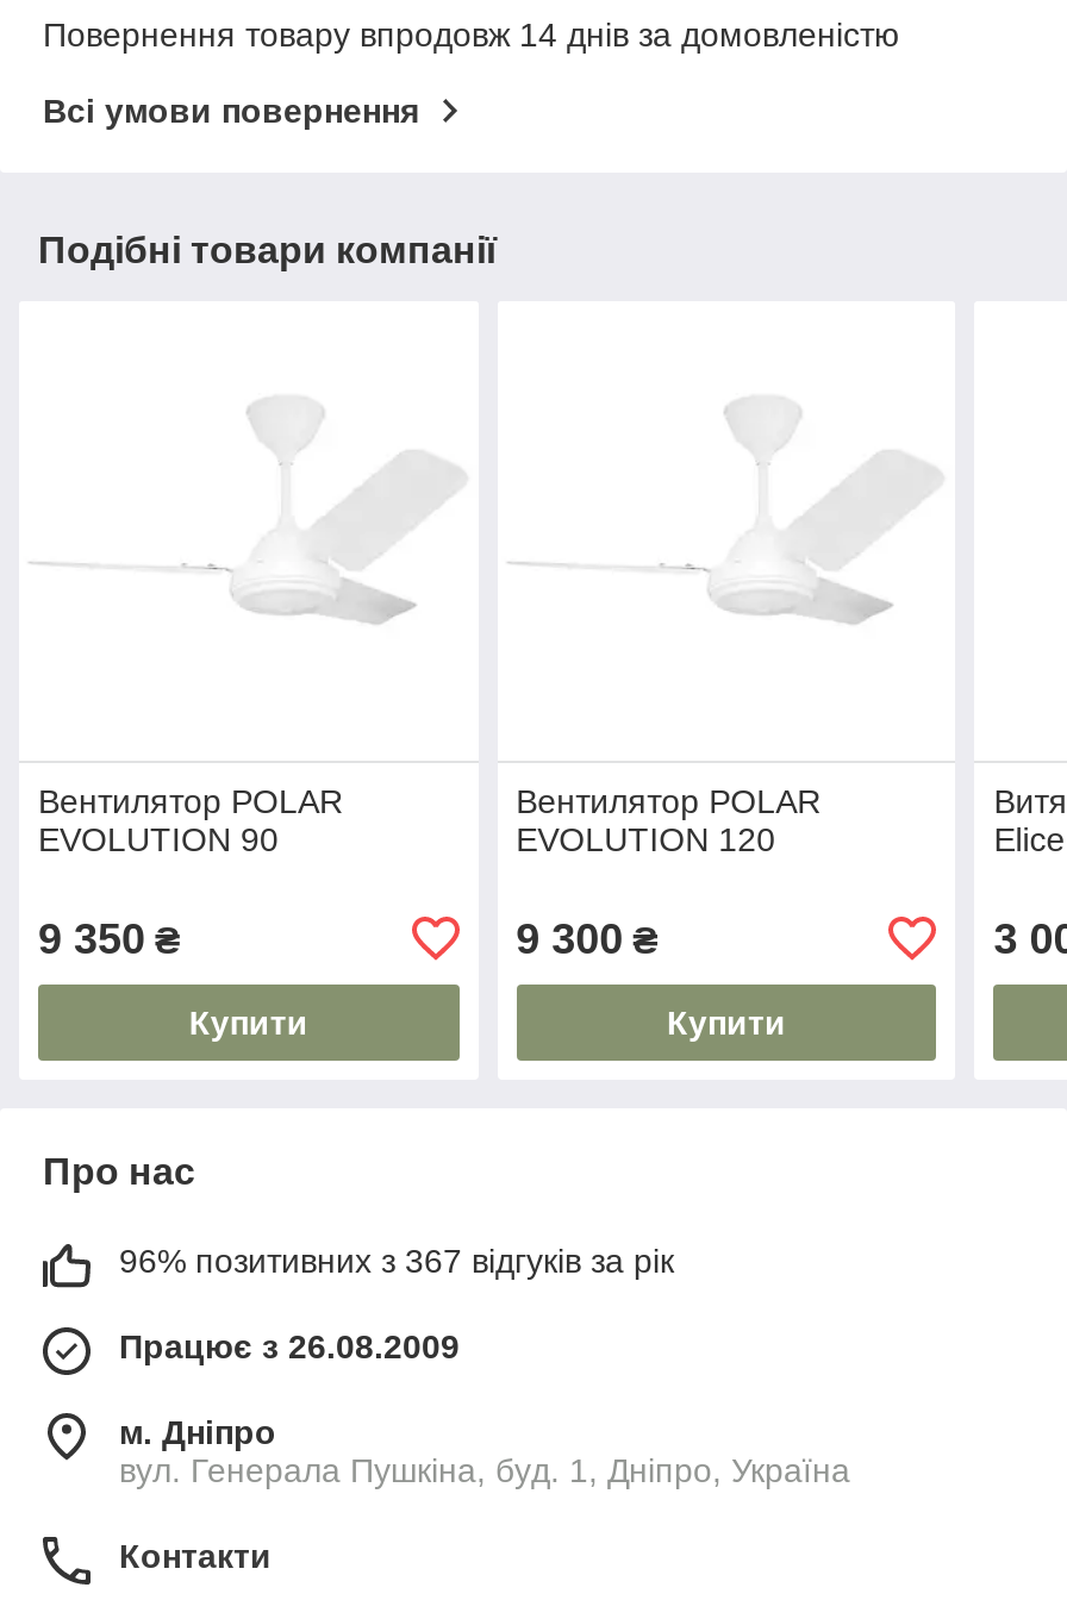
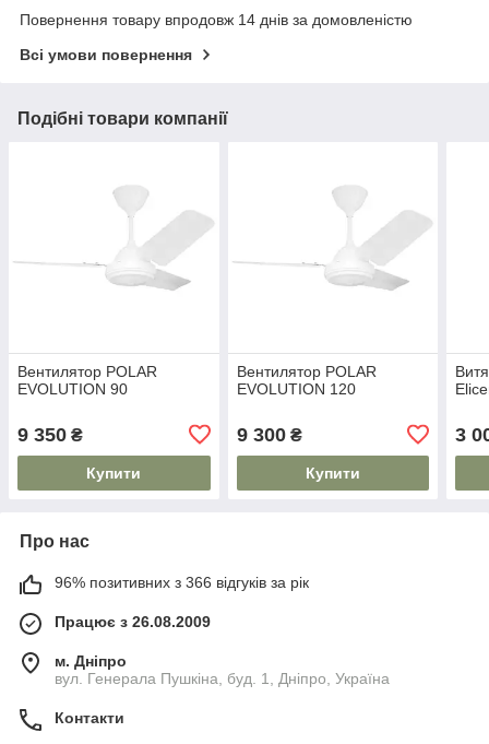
[119,1241,674,1279] 96% позитивних з 367 відгуків за рік -> [55,573,309,591] 96% позитивних з 366 відгуків за рік

